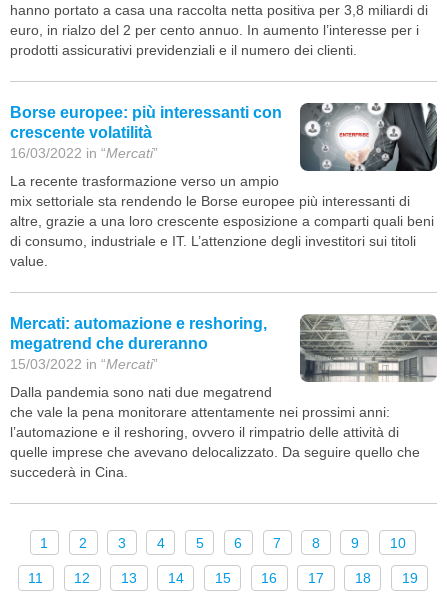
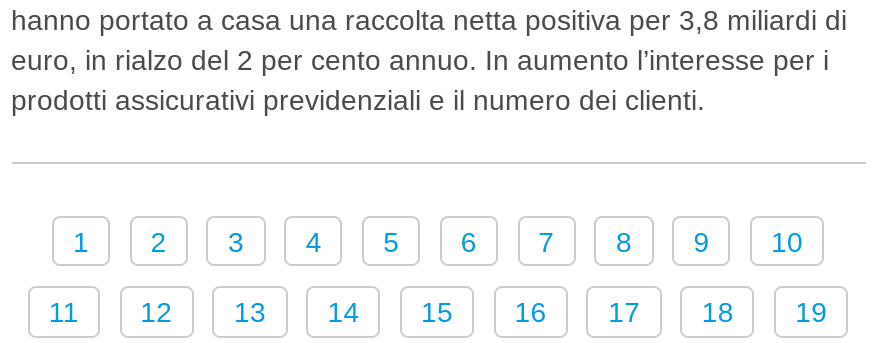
[9,102,438,269] [image] | Borse europee: più interessanti con | crescente volatilità | 16/03/2022 in “Mercati” | La recente trasformazione verso un ampio | mix settoriale sta rendendo le Borse europee più interessanti di | altre, grazie a una loro crescente esposizione a comparti quali beni | di consumo, industriale e IT. L’attenzione degli investitori sui titoli | value. -> none
[9,313,438,480] [image] | Mercati: automazione e reshoring, | megatrend che dureranno | 15/03/2022 in “Mercati” | Dalla pandemia sono nati due megatrend | che vale la pena monitorare attentamente nei prossimi anni: | l’automazione e il reshoring, ovvero il rimpatrio delle attività di | quelle imprese che avevano delocalizzato. Da seguire quello che | succederà in Cina. -> none

